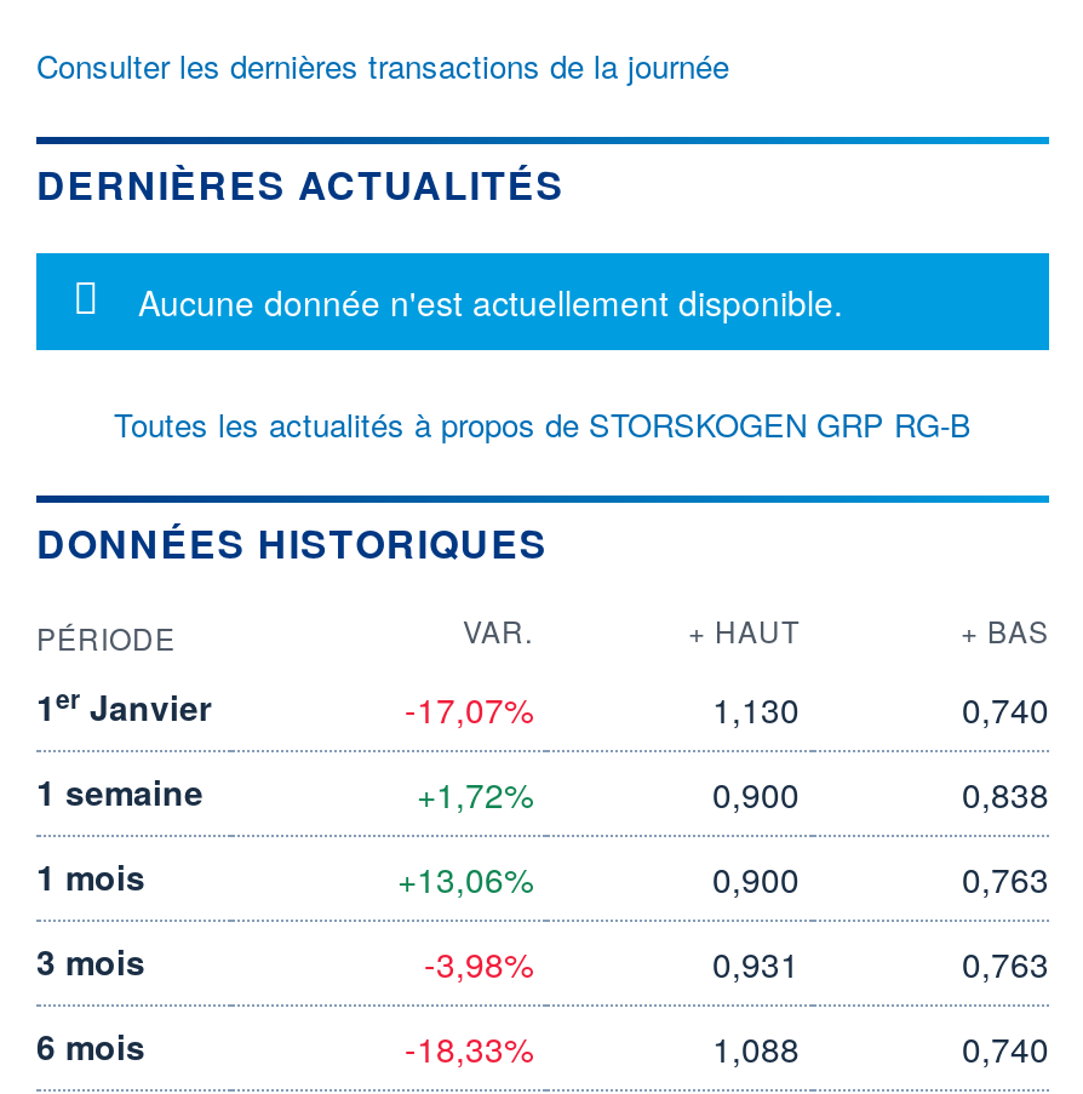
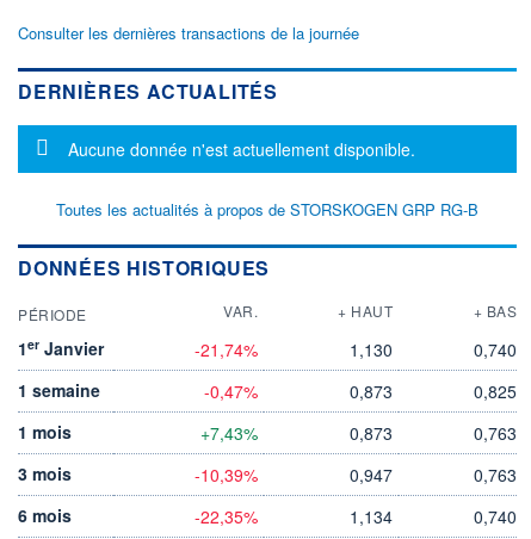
[405,685,533,733] -17,07% -> [195,337,258,361] -21,74%
[417,769,533,818] +1,72% -> [204,379,258,403] -0,47%
[712,769,800,818] 0,900 -> [350,379,393,403] 0,873
[962,769,1049,818] 0,838 -> [474,379,517,403] 0,825
[397,854,533,903] +13,06% -> [200,421,258,445] +7,43%
[712,854,800,903] 0,900 -> [350,421,393,445] 0,873
[424,939,533,987] -3,98% -> [195,463,258,487] -10,39%
[712,939,800,987] 0,931 -> [350,463,393,487] 0,947
[405,1024,533,1072] -18,33% -> [195,504,258,528] -22,35%
[712,1024,800,1072] 1,088 -> [350,504,393,528] 1,134

